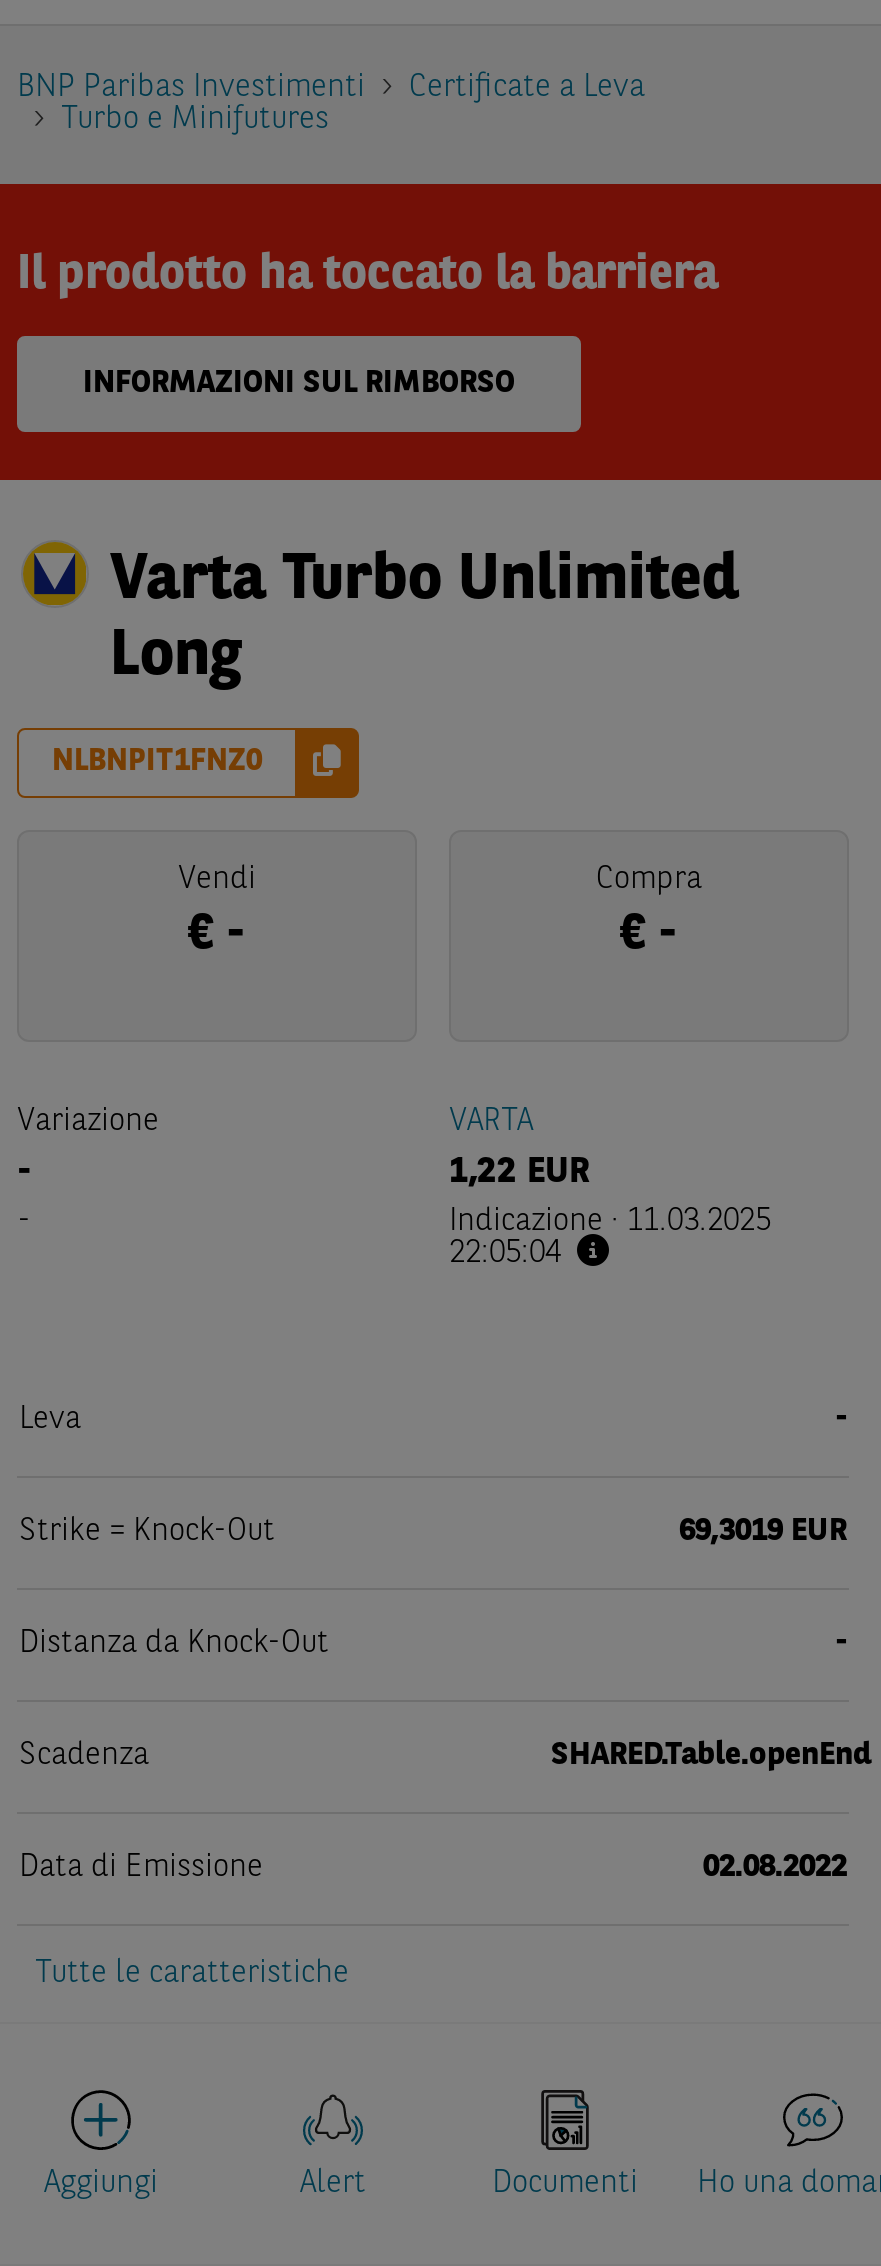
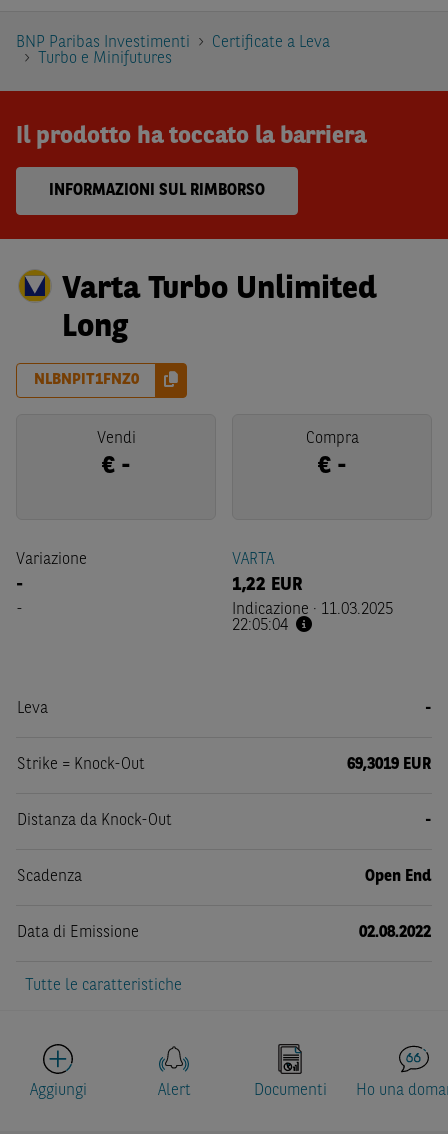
[551,1740,871,1772] SHARED.Table.openEnd -> [365,869,431,885] Open End

